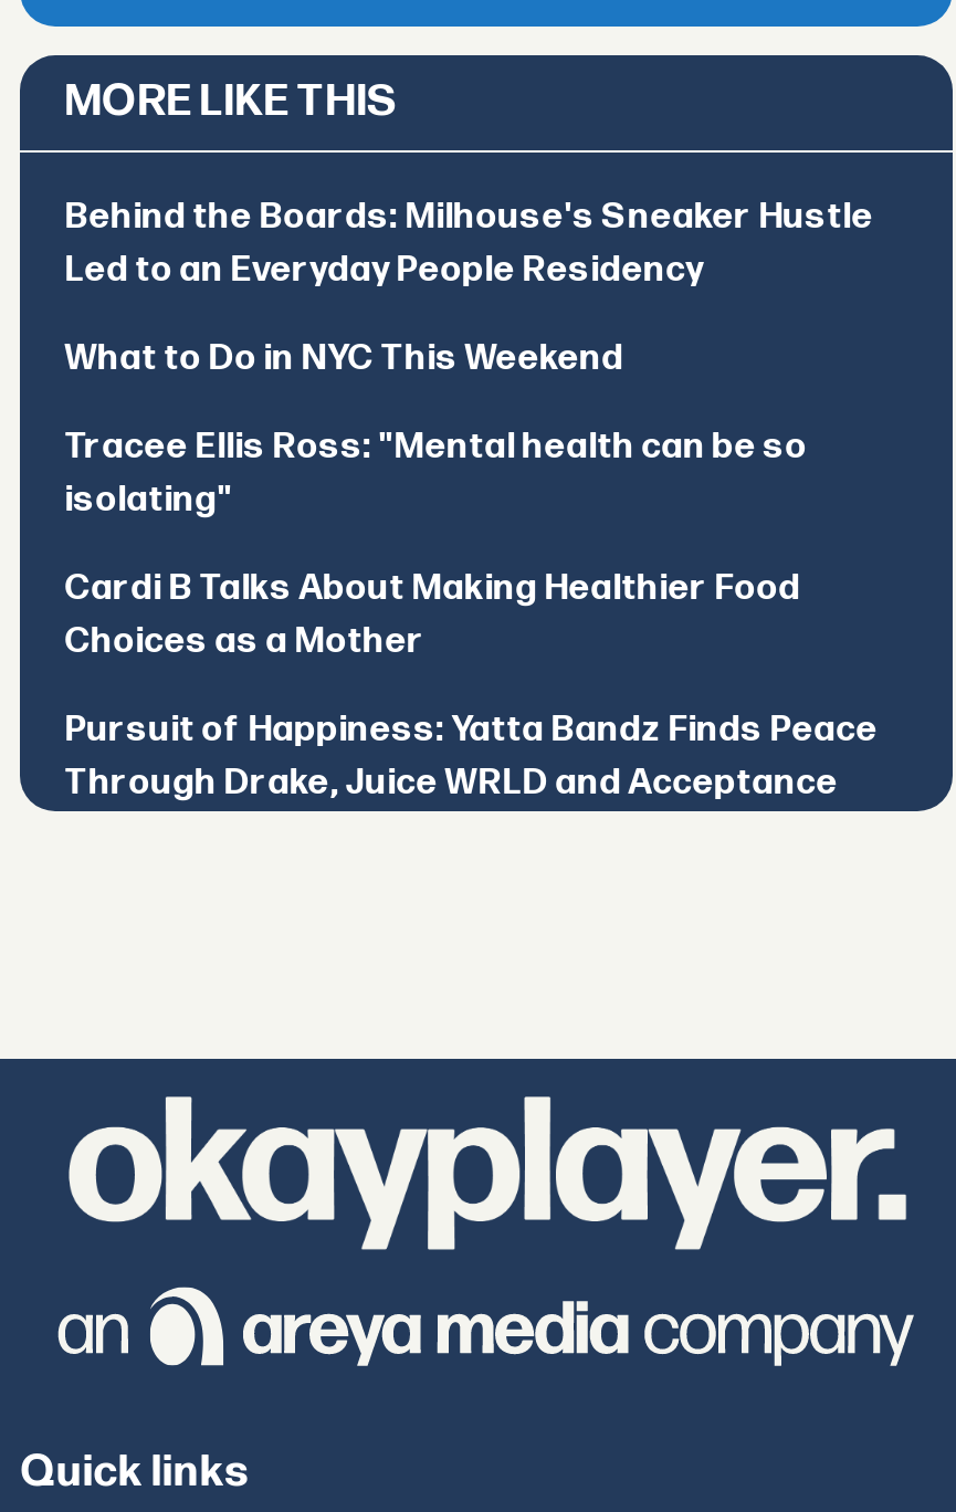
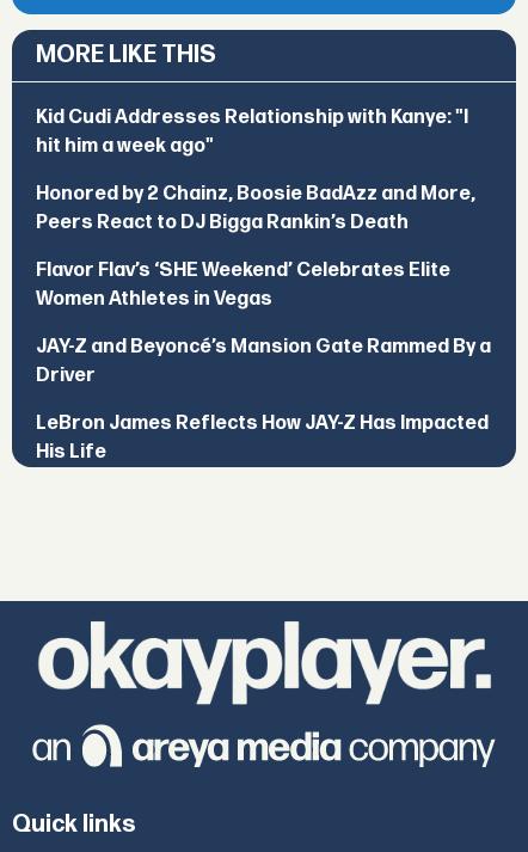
[65,197,874,292] Behind the Boards: Milhouse's Sneaker Hustle | Led to an Everyday People Residency -> [36,107,469,158] Kid Cudi Addresses Relationship with Kanye: "I | hit him a week ago"
[65,339,624,381] What to Do in NYC This Weekend -> [36,183,476,235] Honored by 2 Chainz, Boosie BadAzz and More, | Peers React to DJ Bigga Rankin’s Death
[65,427,807,522] Tracee Ellis Ross: "Mental health can be so | isolating" -> [36,260,451,311] Flavor Flav’s ‘SHE Weekend’ Celebrates Elite | Women Athletes in Vegas
[65,569,801,664] Cardi B Talks About Making Healthier Food | Choices as a Mother -> [36,336,491,387] JAY-Z and Beyoncé’s Mansion Gate Rammed By a | Driver
[65,710,878,805] Pursuit of Happiness: Yatta Bandz Finds Peace | Through Drake, Juice WRLD and Acceptance -> [36,412,489,464] LeBron James Reflects How JAY-Z Has Impacted | His Life

